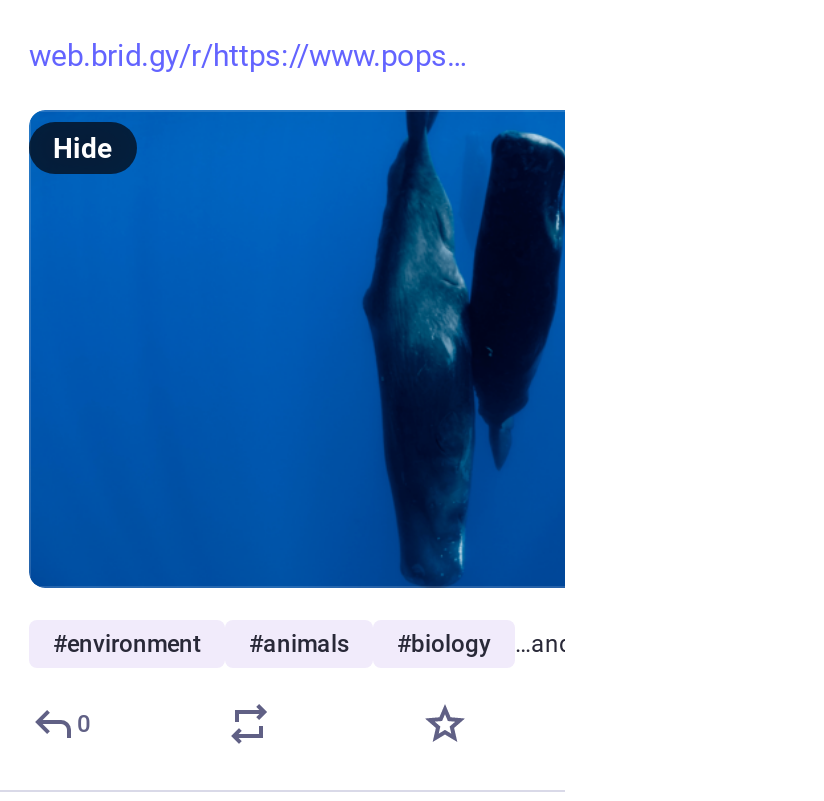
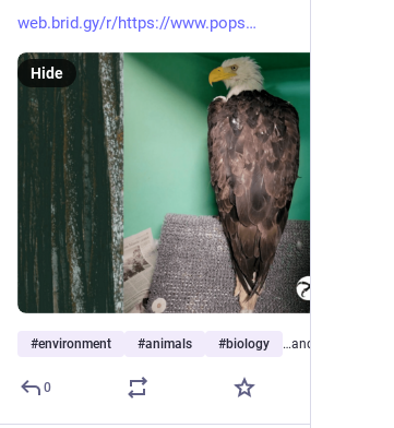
[27,108,567,590] [image] -> [16,51,311,314] [image]

